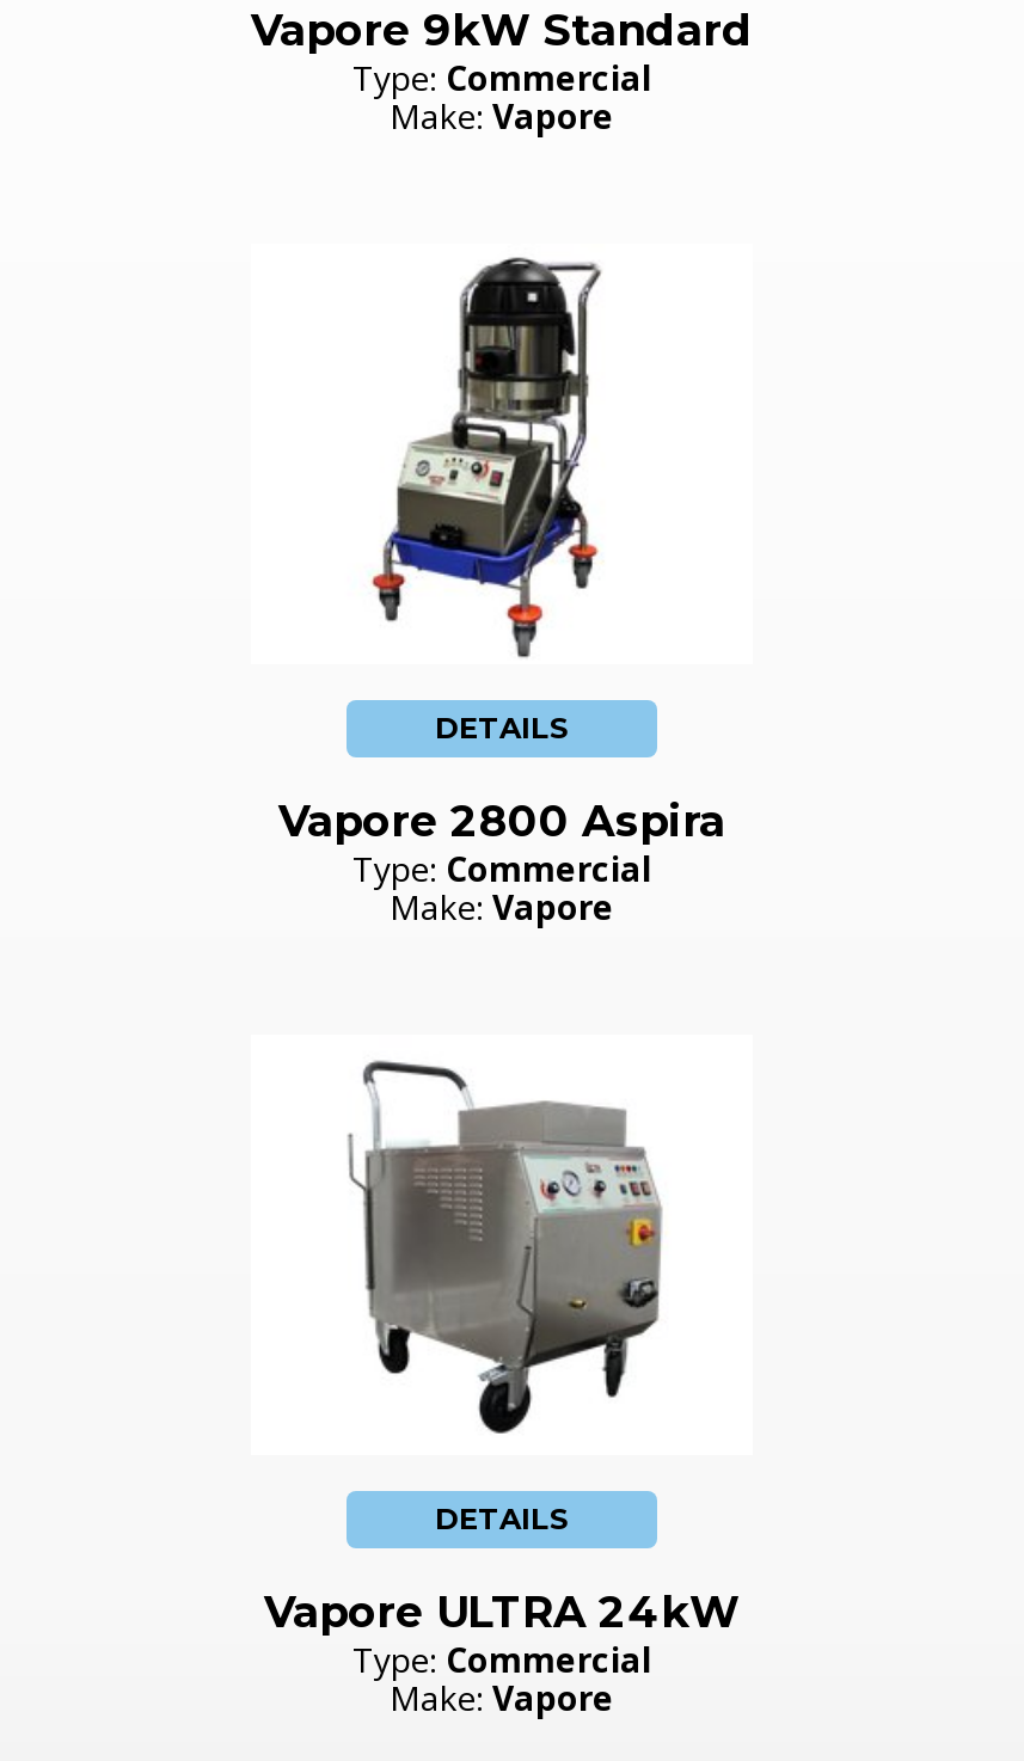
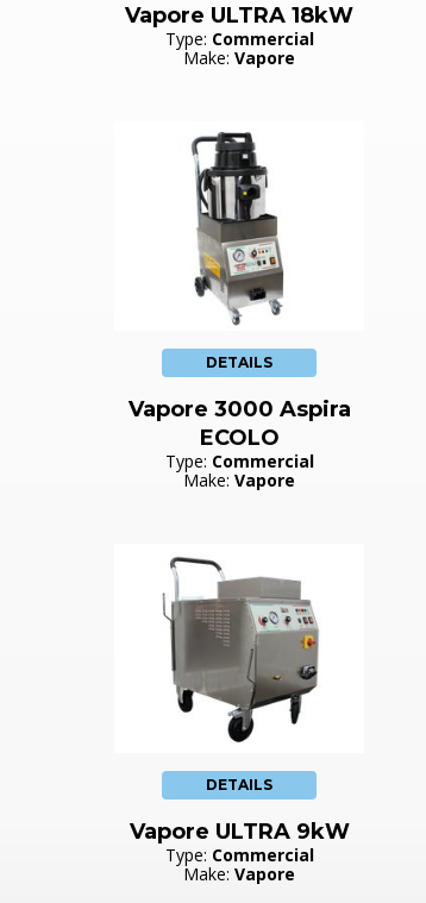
[251,4,753,56] Vapore 9kW Standard -> [125,2,353,28] Vapore ULTRA 18kW
[370,256,602,659] [image] -> [175,128,288,327] [image]
[278,796,725,848] Vapore 2800 Aspira -> [128,396,350,451] Vapore 3000 Aspira | ECOLO
[264,1588,740,1640] Vapore ULTRA 24kW -> [129,819,349,845] Vapore ULTRA 9kW

